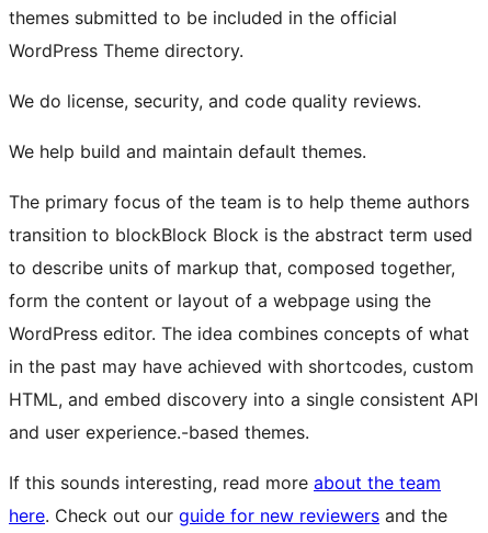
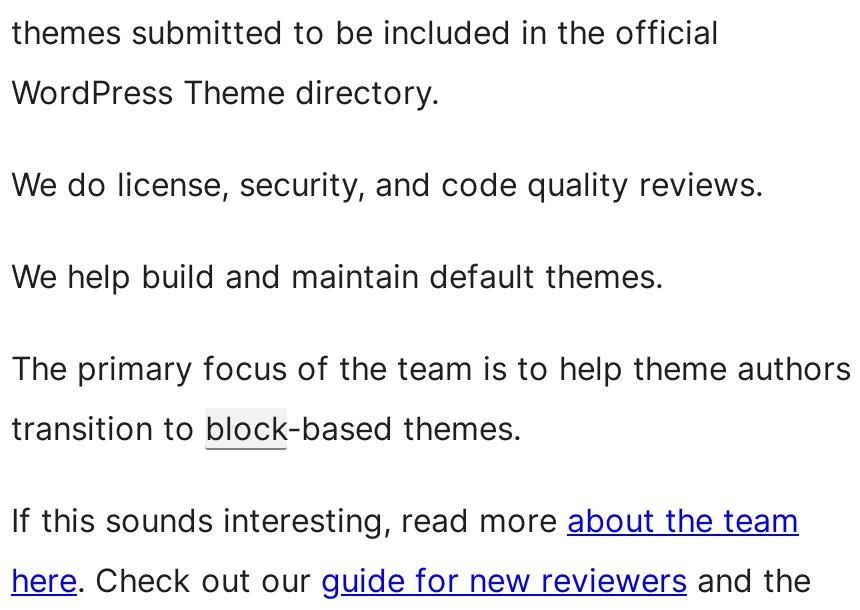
[9,224,478,443] transition to blockBlock Block is the abstract term used | to describe units of markup that, composed together, | form the content or layout of a webpage using the | WordPress editor. The idea combines concepts of what | in the past may have achieved with shortcodes, custom | HTML, and embed discovery into a single consistent API | and user experience.-based themes. -> [11,408,521,448] transition to block-based themes.

